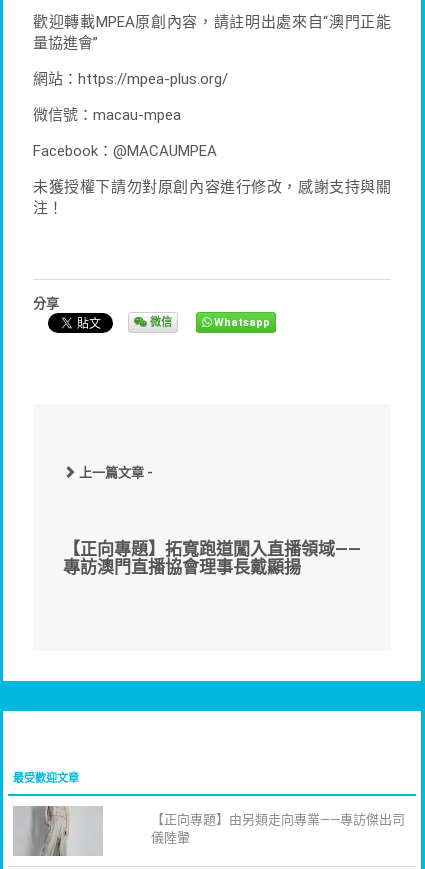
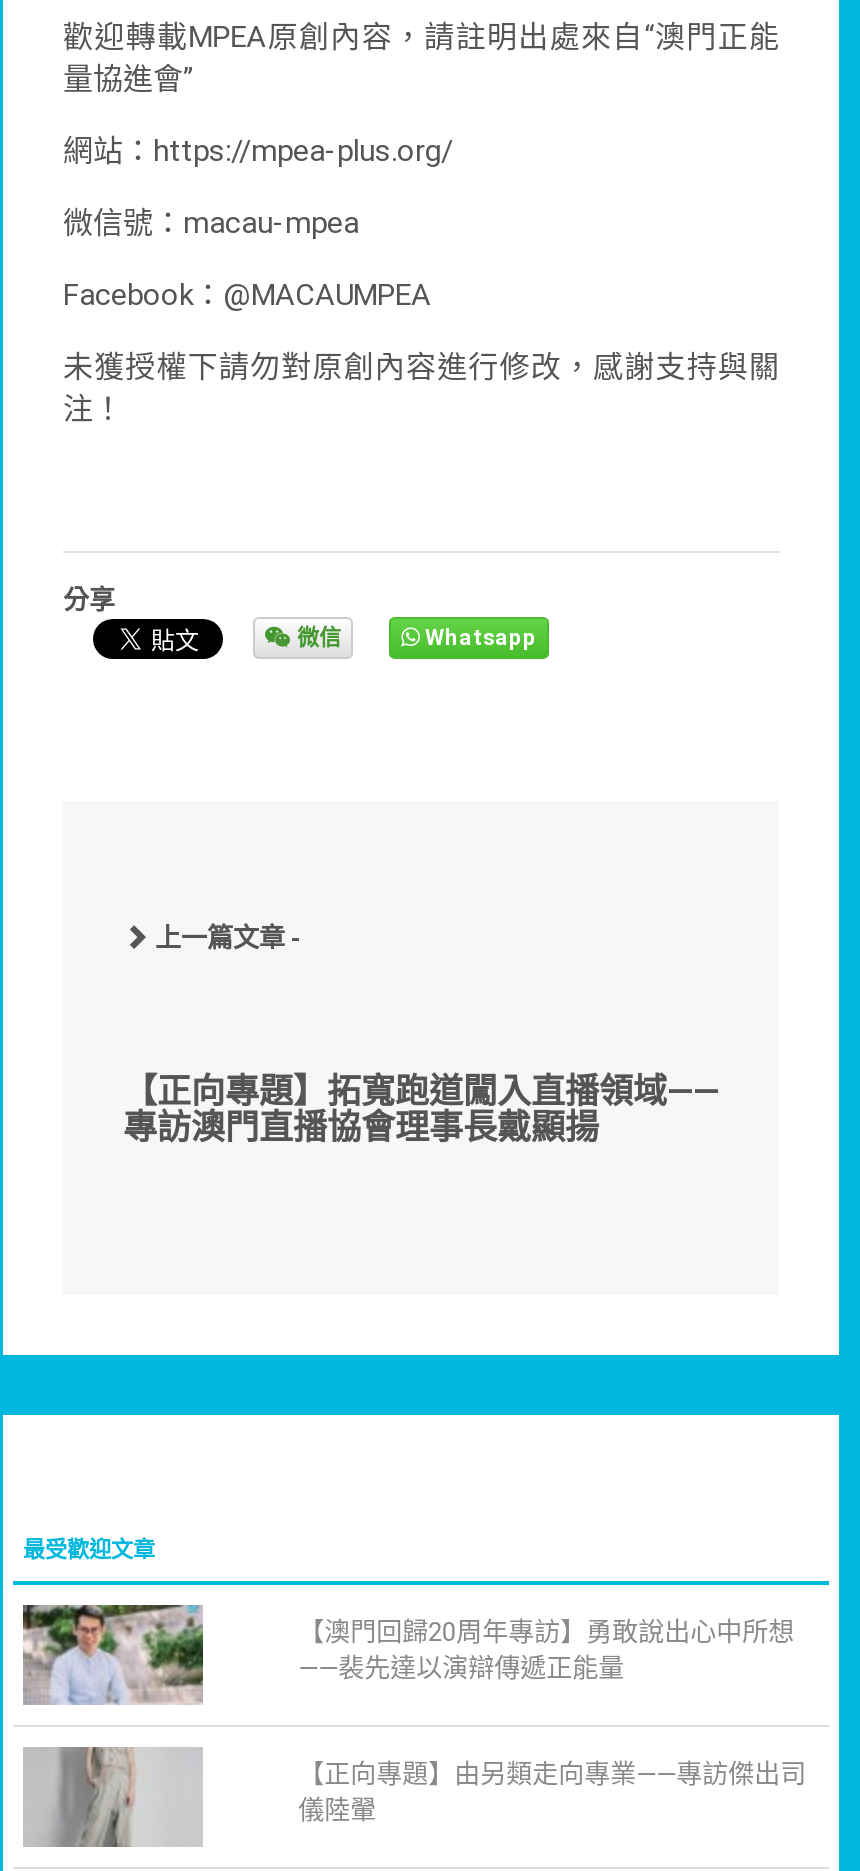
none -> [23,1603,205,1703] [image]
none -> [298,1616,794,1682] 【澳門回歸20周年專訪】勇敢說出心中所想 | ——裴先達以演辯傳遞正能量

